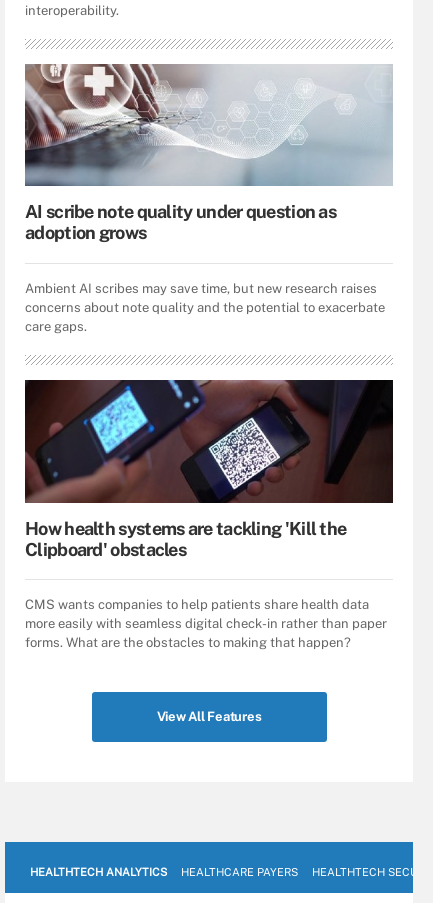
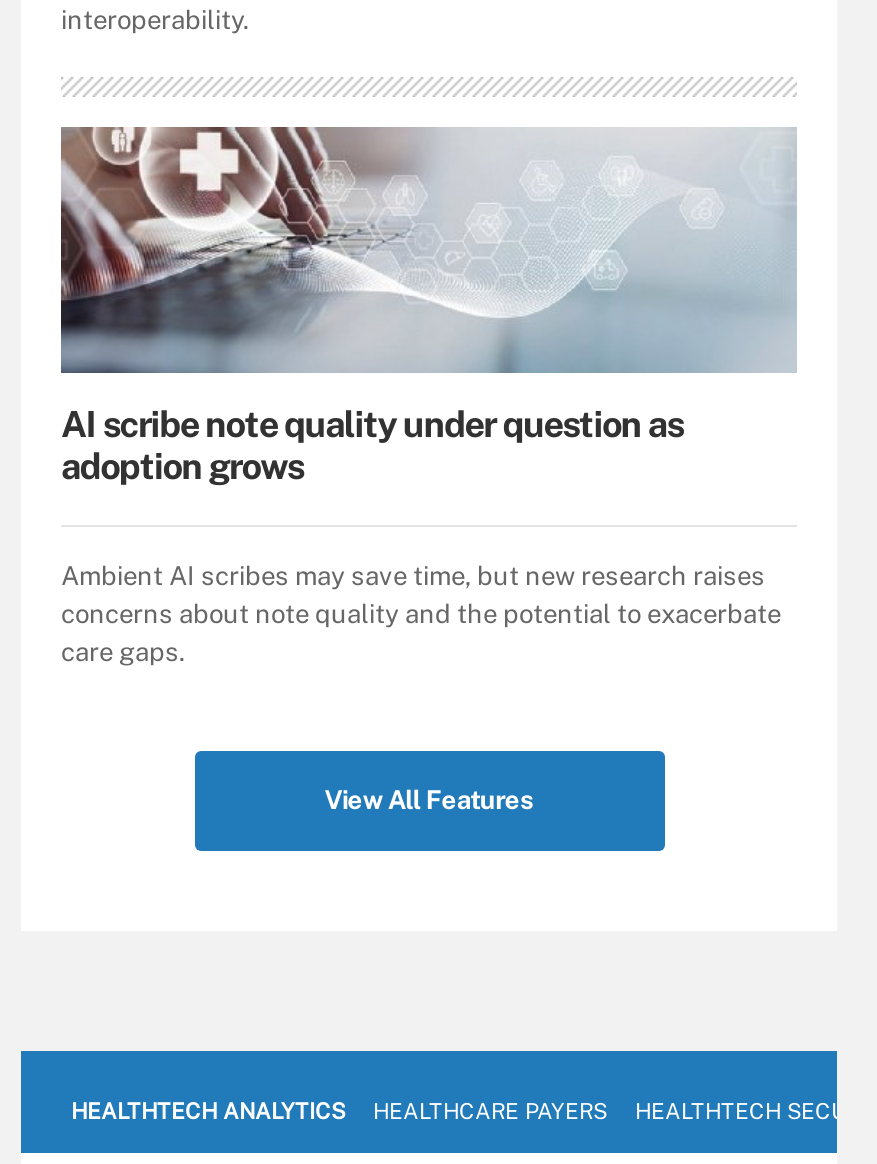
[24,379,394,650] [image] | How health systems are tackling 'Kill the | Clipboard' obstacles | CMS wants companies to help patients share health data | more easily with seamless digital check-in rather than paper | forms. What are the obstacles to making that happen? -> none

